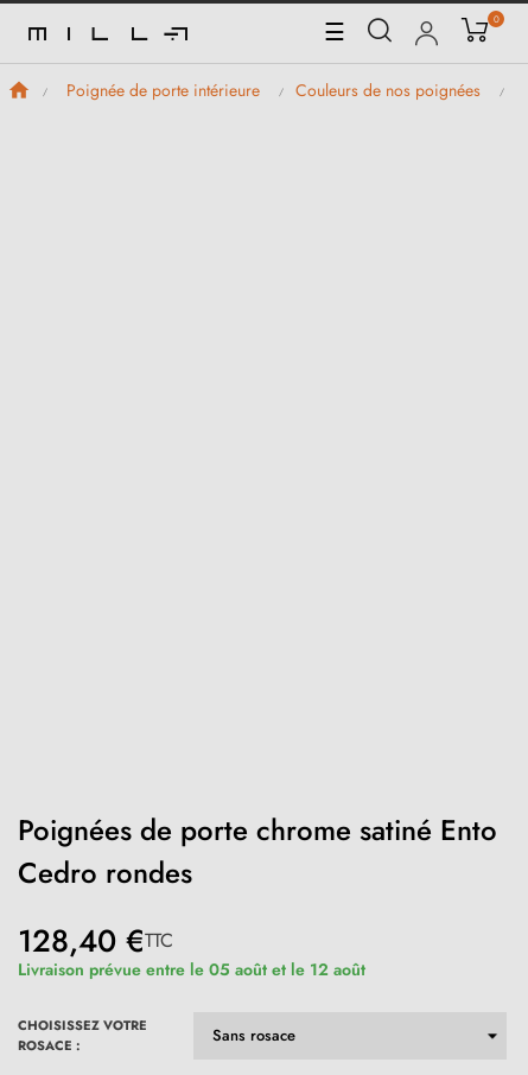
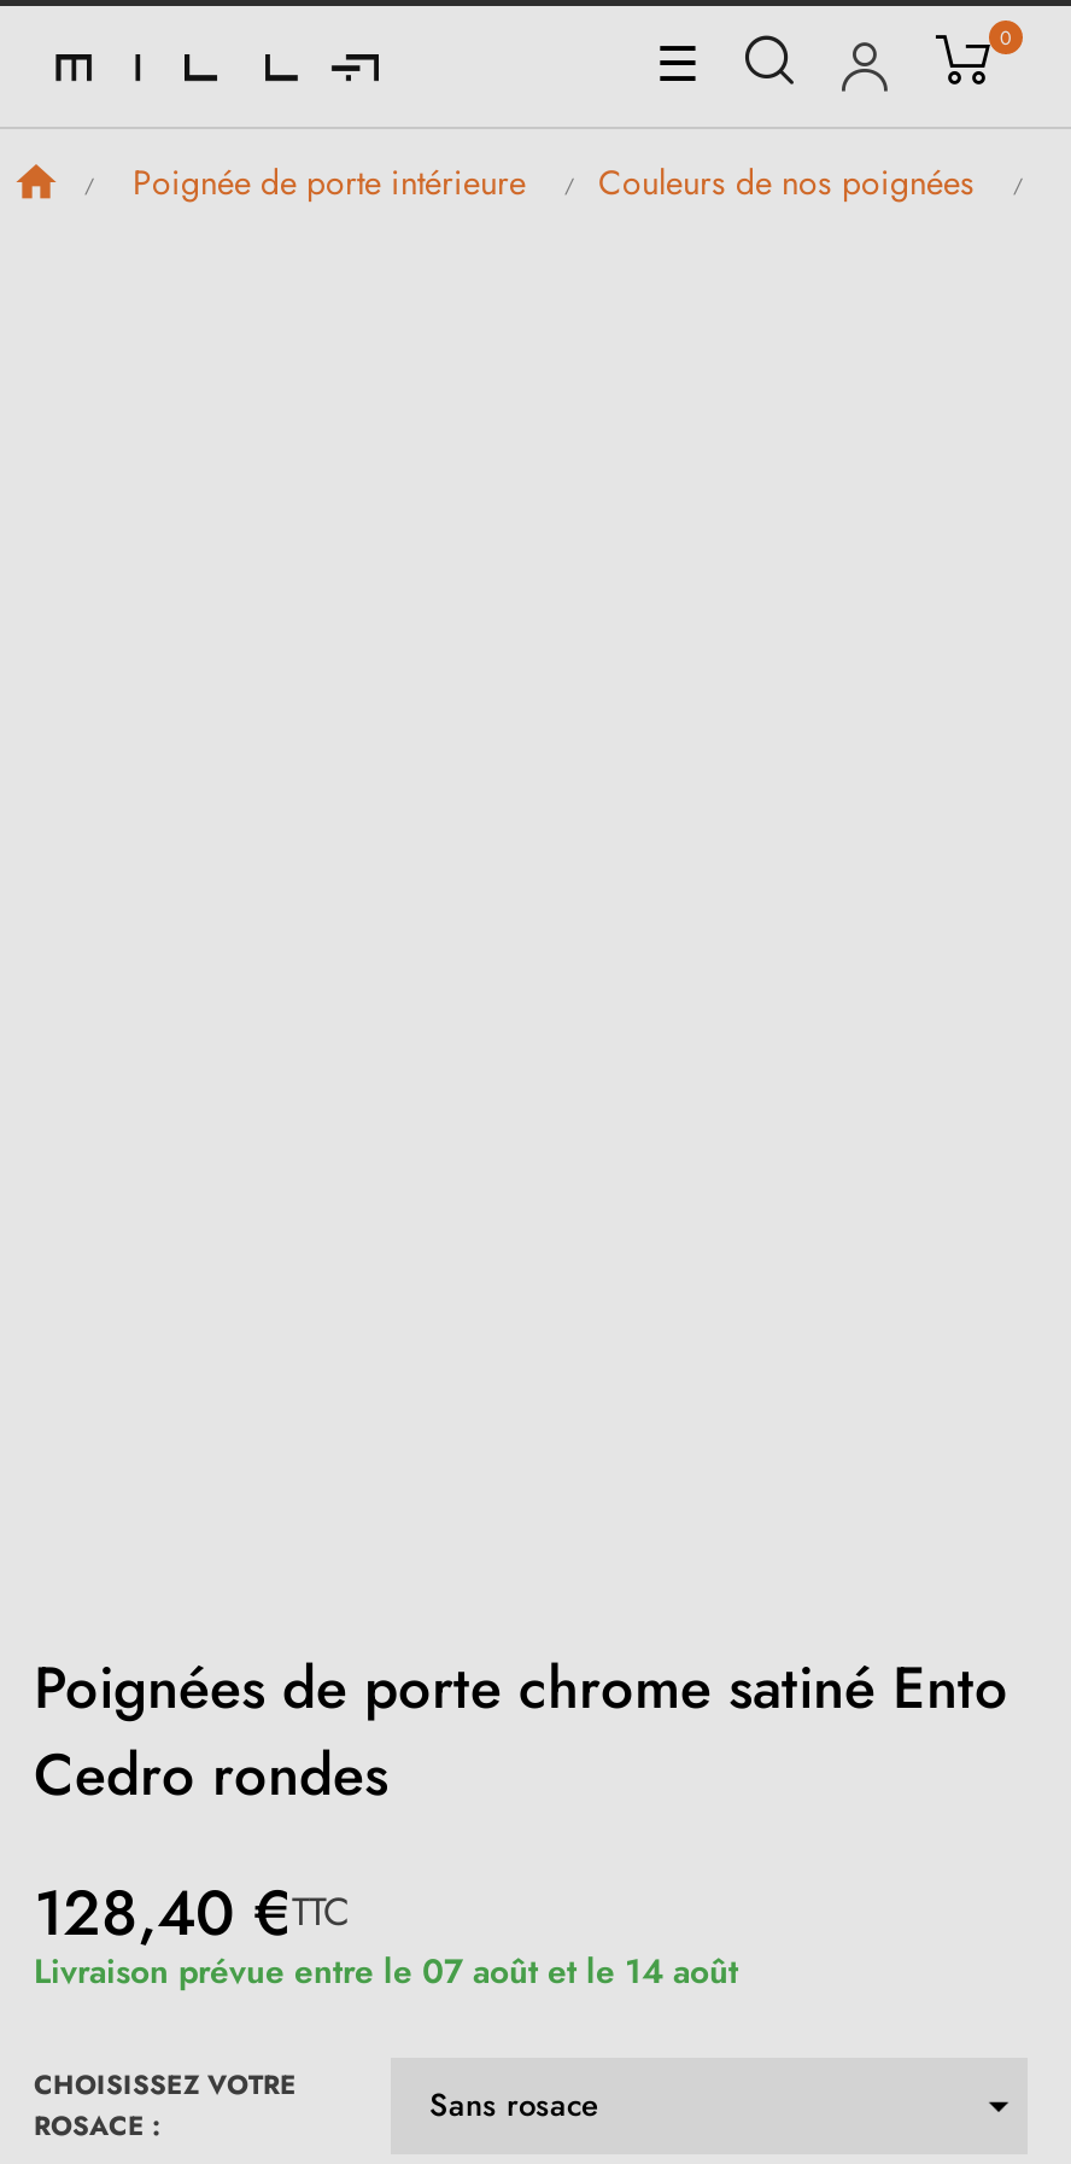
[18,957,365,981] Livraison prévue entre le 05 août et le 12 août -> [34,1946,738,1995] Livraison prévue entre le 07 août et le 14 août

